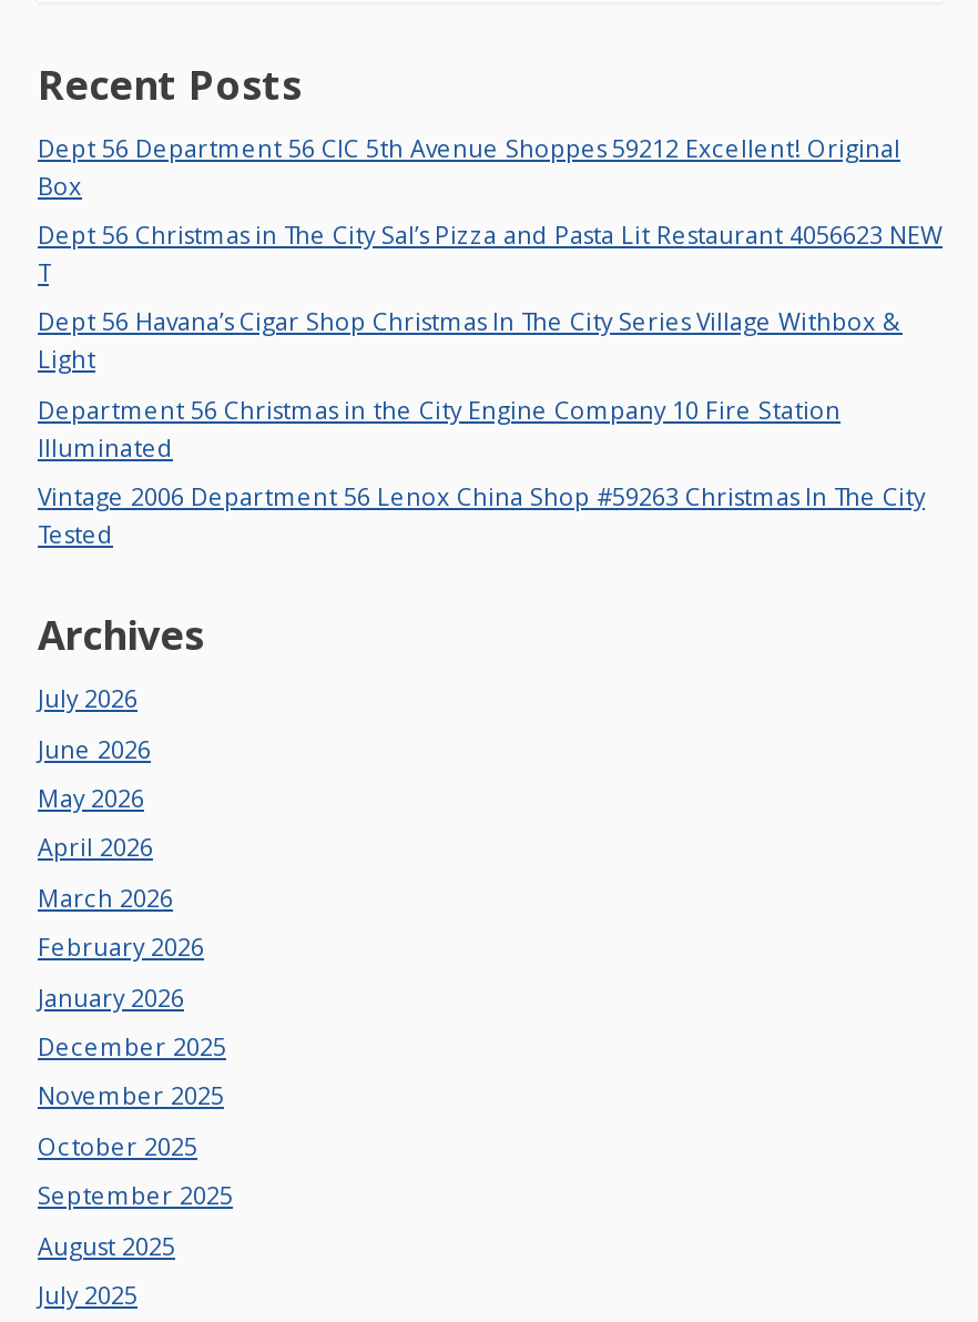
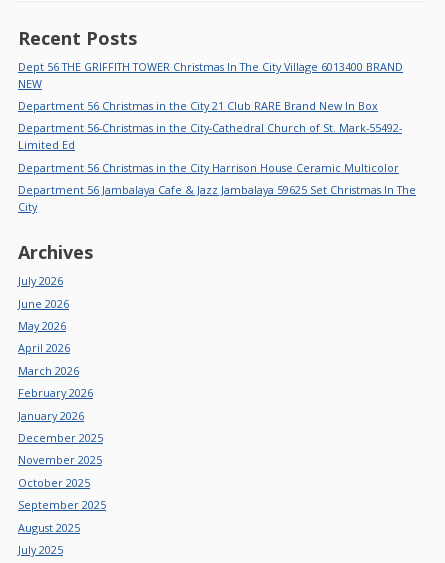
[38,130,900,201] Dept 56 Department 56 CIC 5th Avenue Shoppes 59212 Excellent! Original | Box -> [18,59,403,91] Dept 56 THE GRIFFITH TOWER Christmas In The City Village 6013400 BRAND | NEW
[38,218,943,289] Dept 56 Christmas in The City Sal’s Pizza and Pasta Lit Restaurant 4056623 NEW | T -> [18,98,378,113] Department 56 Christmas in the City 21 Club RARE Brand New In Box
[38,305,903,376] Dept 56 Havana’s Cigar Shop Christmas In The City Series Village Withbox & | Light -> [18,120,402,152] Department 56-Christmas in the City-Cathedral Church of St. Mark-55492- | Limited Ed
[38,392,841,463] Department 56 Christmas in the City Engine Company 10 Fire Station | Illuminated -> [18,160,399,175] Department 56 Christmas in the City Harrison House Ceramic Multicolor
[38,480,925,551] Vintage 2006 Department 56 Lenox China Shop #59263 Christmas In The City | Tested -> [18,182,416,214] Department 56 Jambalaya Cafe & Jazz Jambalaya 59625 Set Christmas In The | City

